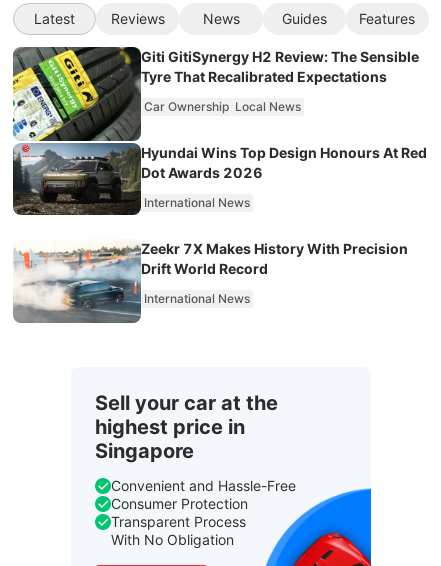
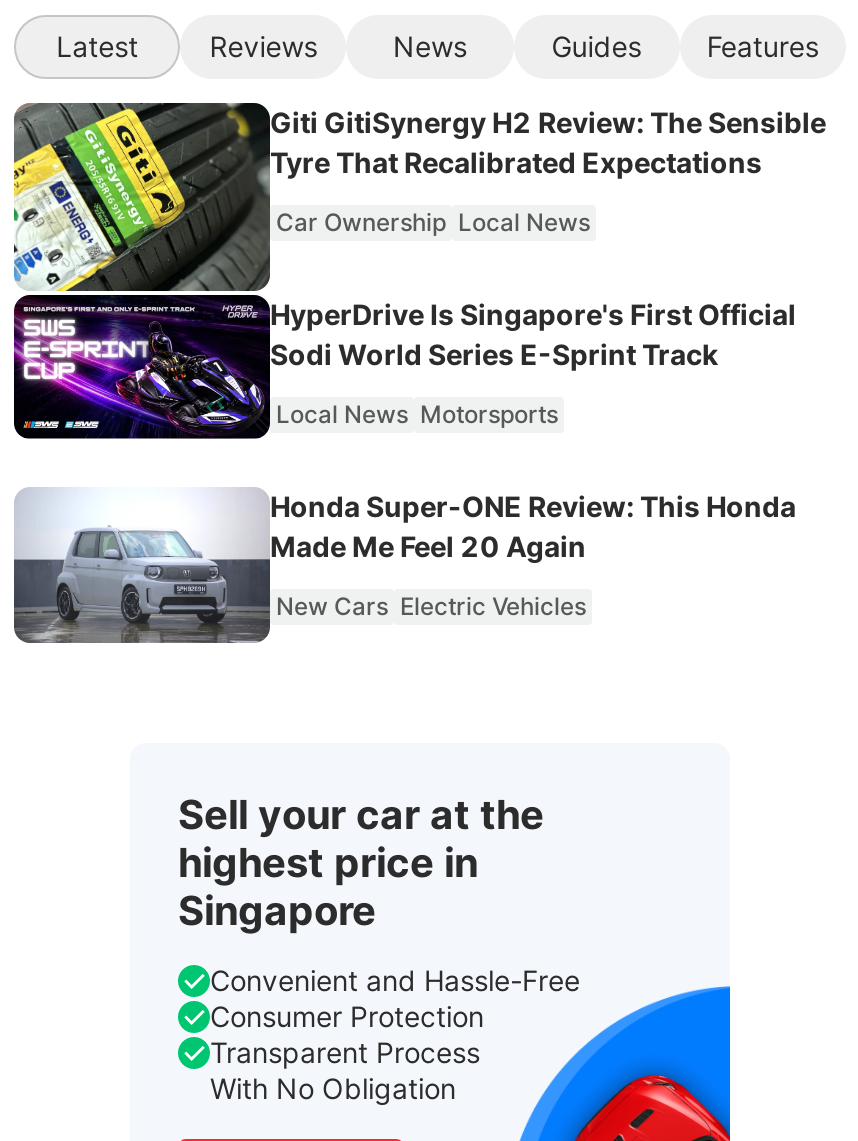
[12,142,427,215] [image] | Hyundai Wins Top Design Honours At Red | Dot Awards 2026 -> [12,293,796,439] [image] | HyperDrive Is Singapore's First Official | Sodi World Series E-Sprint Track
[144,195,250,210] International News -> [276,399,558,429] Local News Motorsports
[13,240,408,324] [image] | Zeekr 7X Makes History With Precision | Drift World Record -> [12,487,796,655] [image] | Honda Super-ONE Review: This Honda | Made Me Feel 20 Again
[144,291,250,306] International News -> [276,591,586,621] New Cars Electric Vehicles

